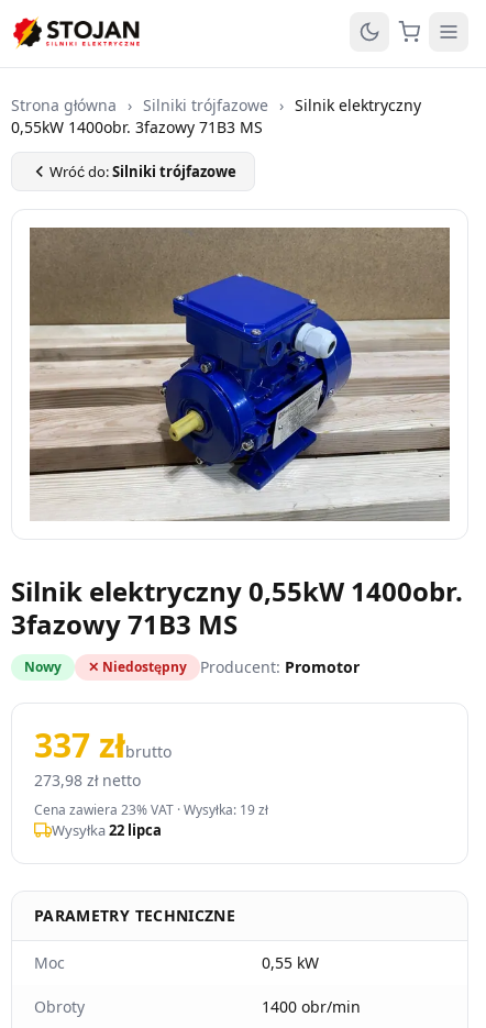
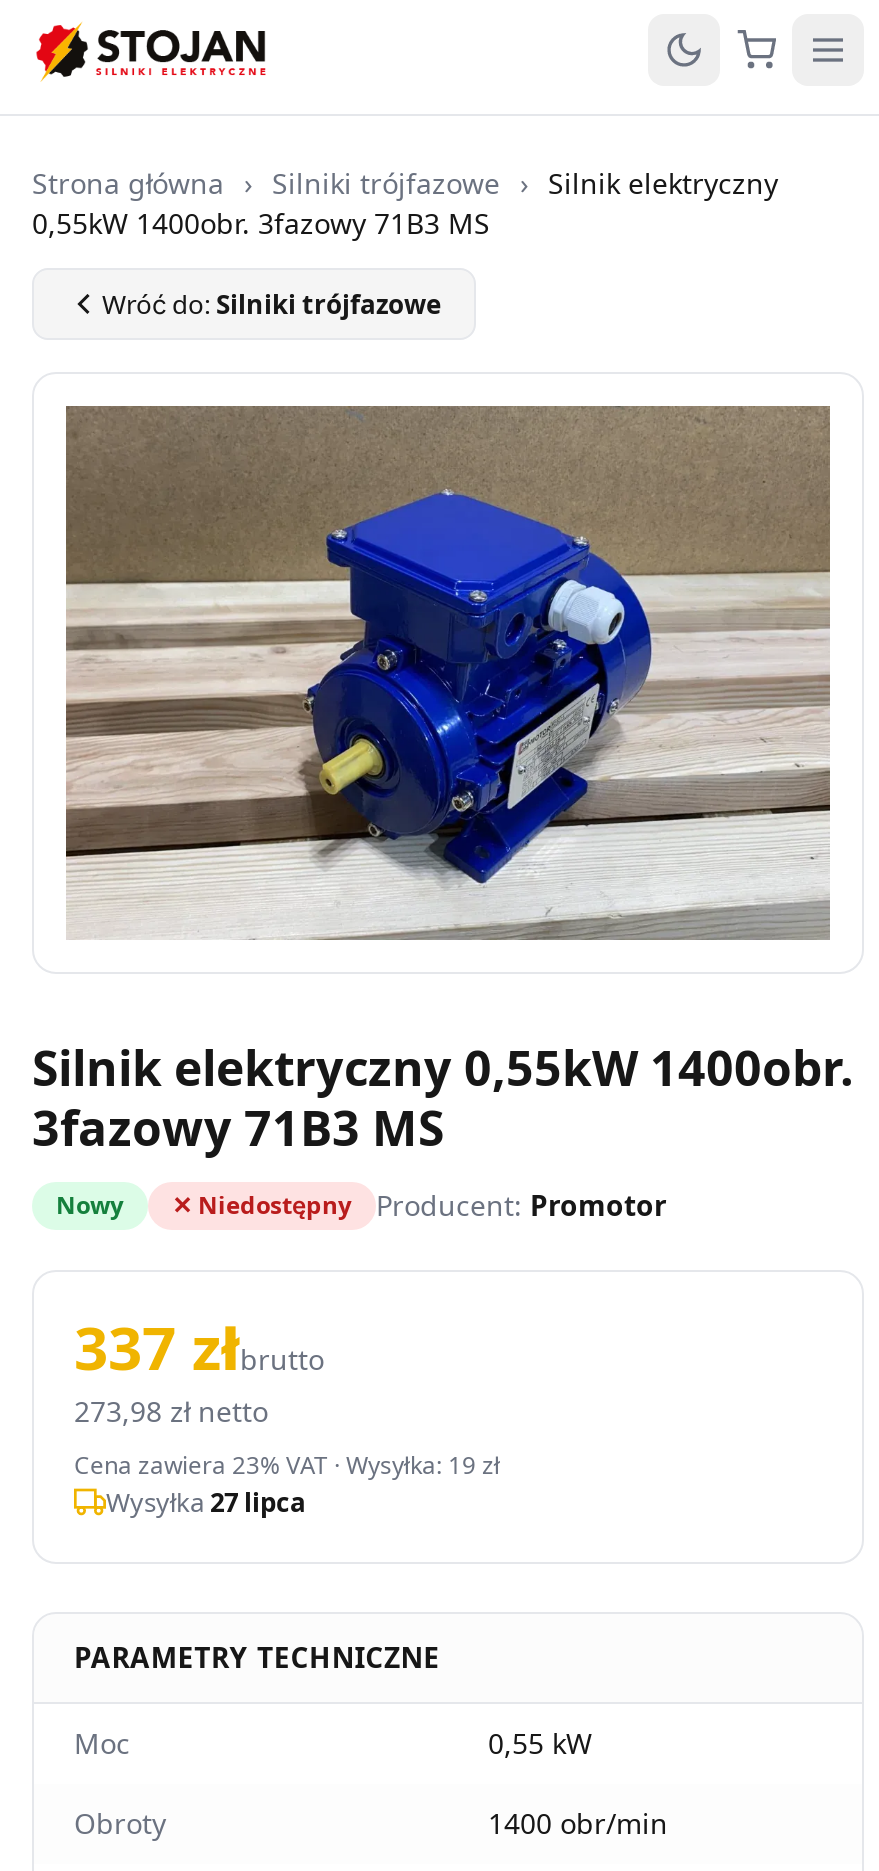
[52,820,162,840] Wysyłka 22 lipca -> [106,1484,306,1520] Wysyłka 27 lipca

